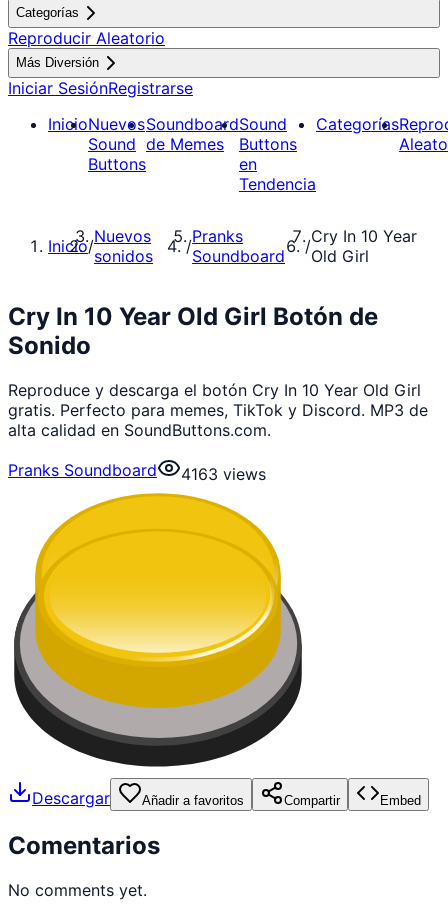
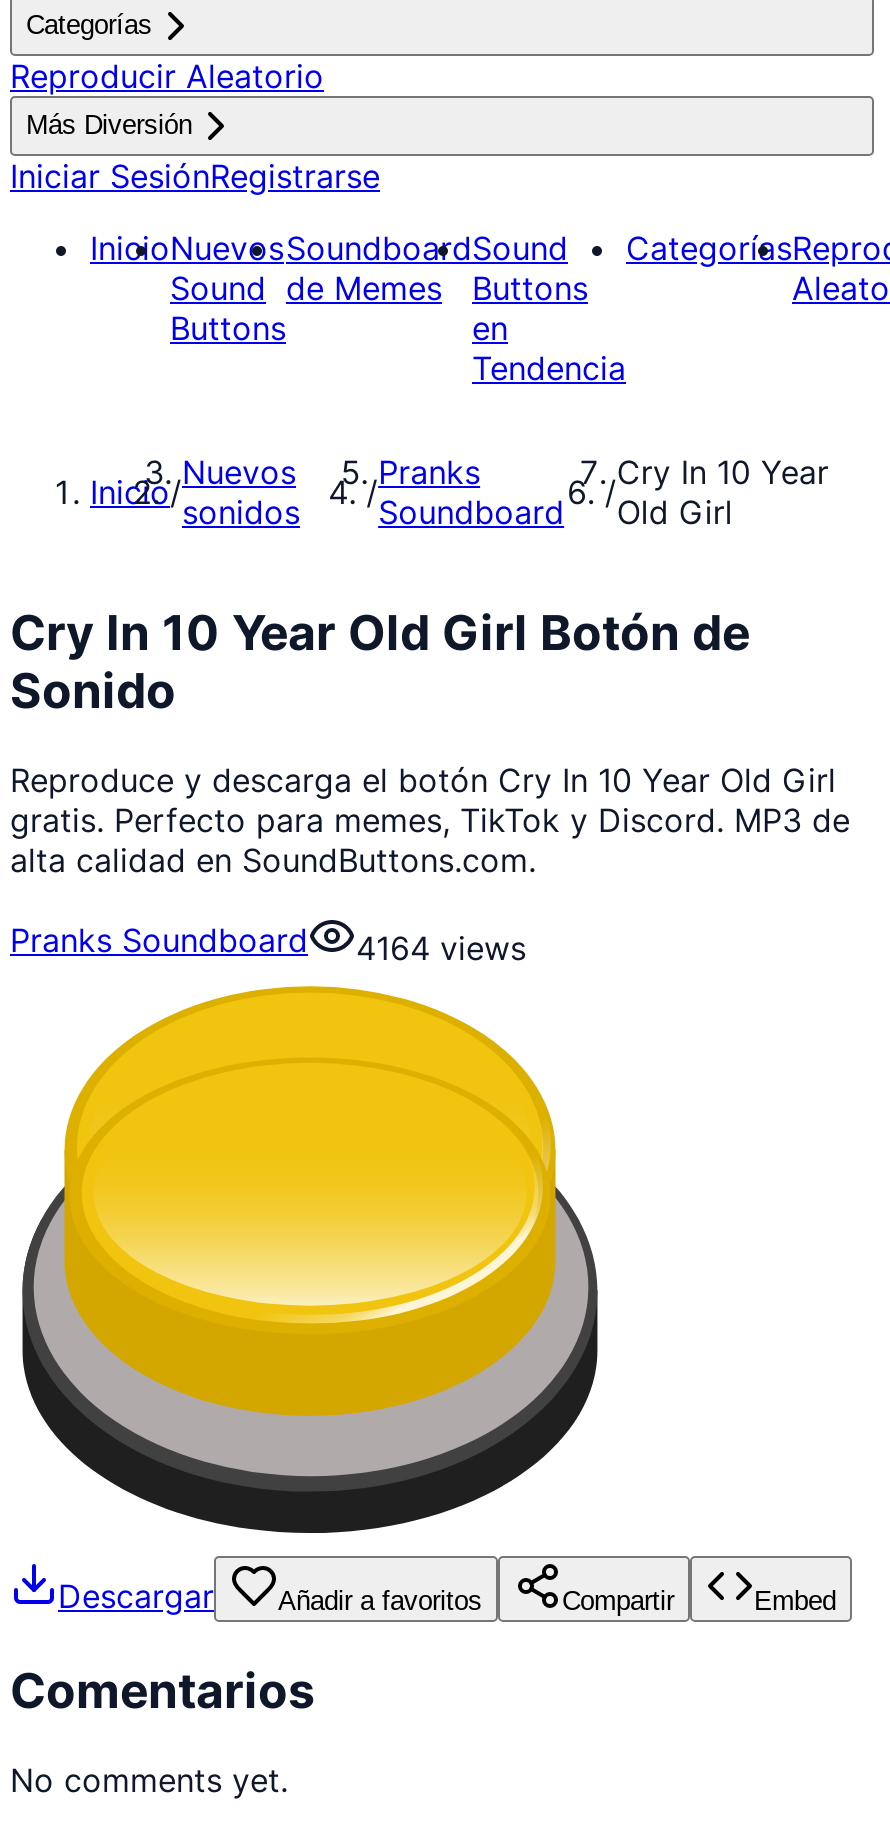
[8,460,266,484] Pranks Soundboard 4163 views -> [10,919,526,967] Pranks Soundboard 4164 views

